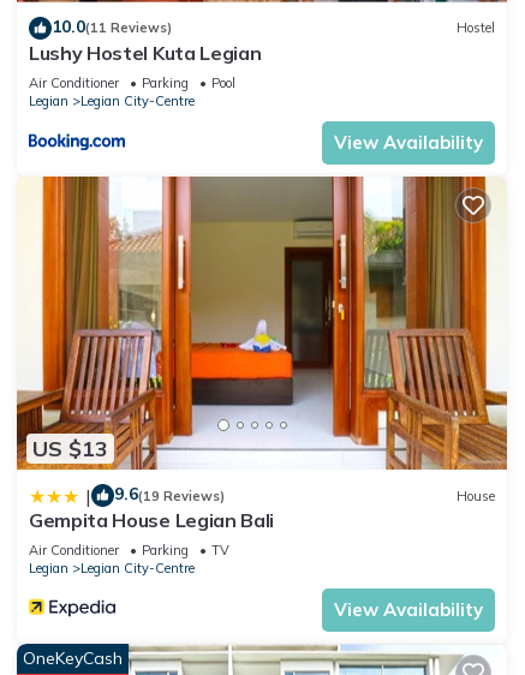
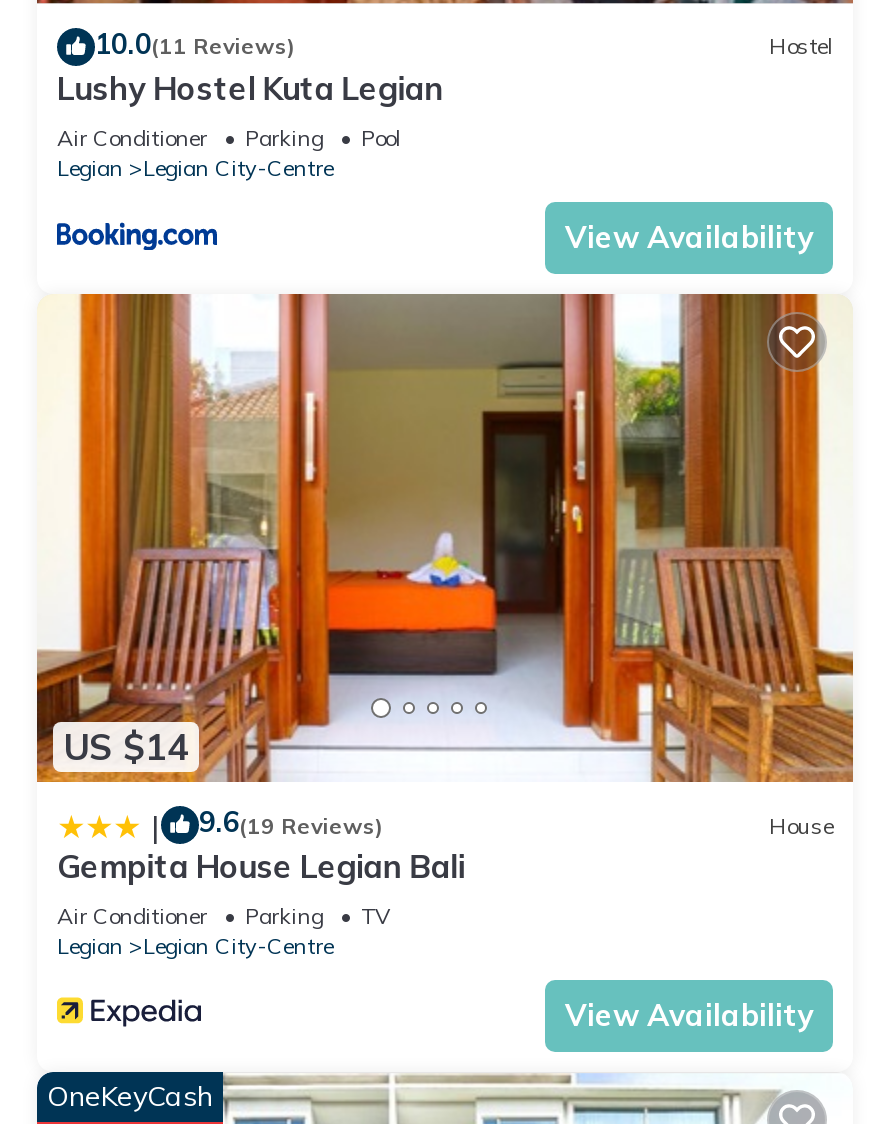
[32,435,108,462] US $13 -> [63,724,189,770] US $14

